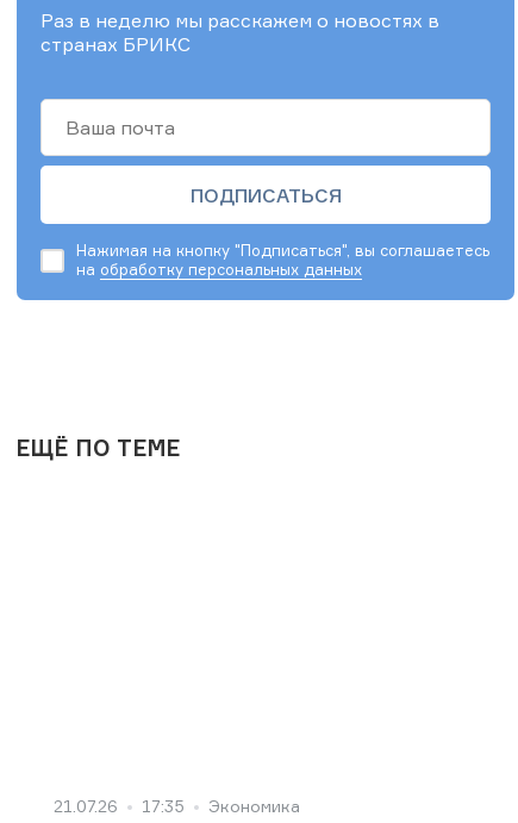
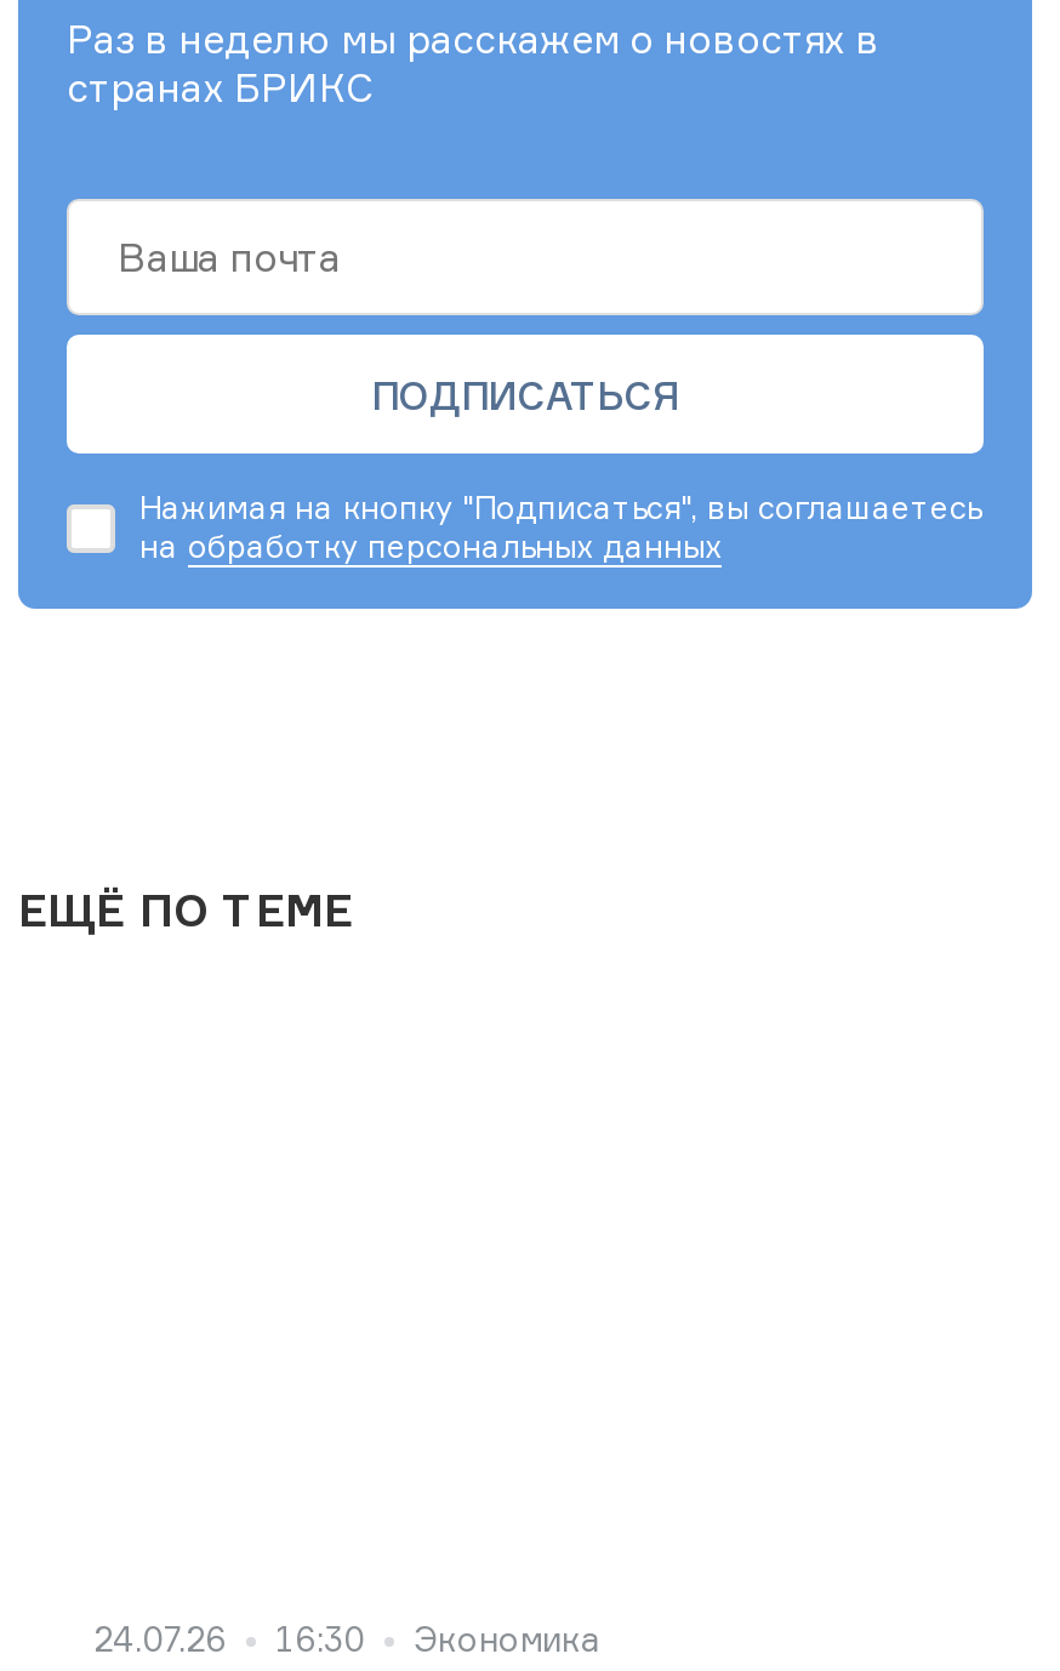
[54,795,118,815] 21.07.26 -> [93,1617,227,1658] 24.07.26
[142,795,185,815] 17:35 -> [275,1617,365,1658] 16:30

